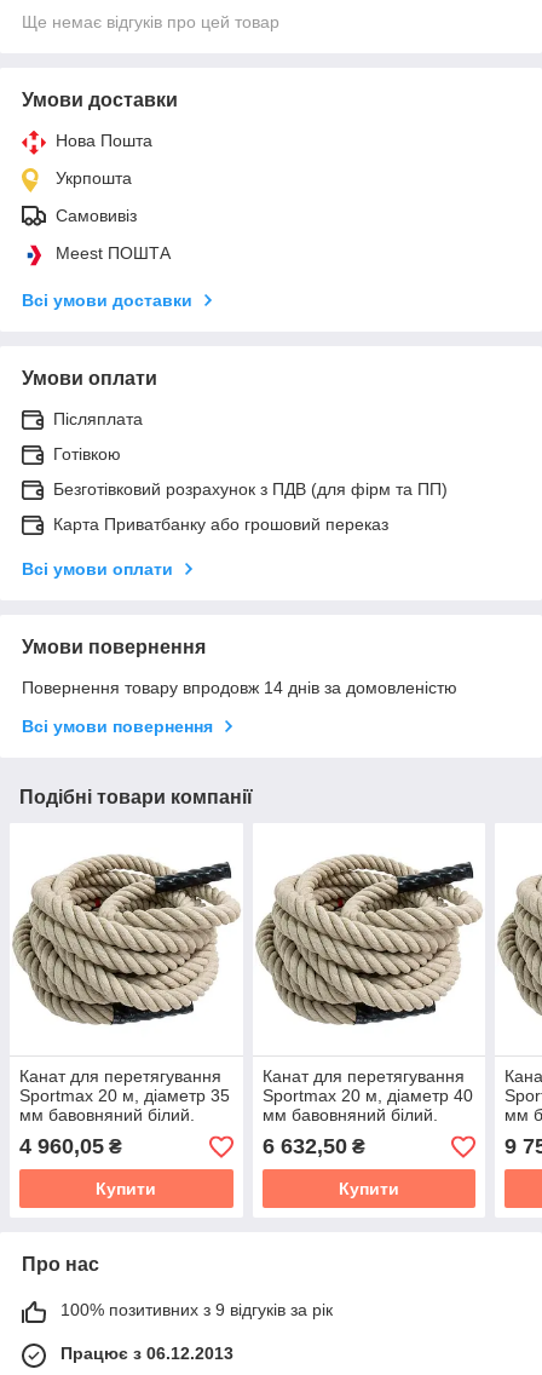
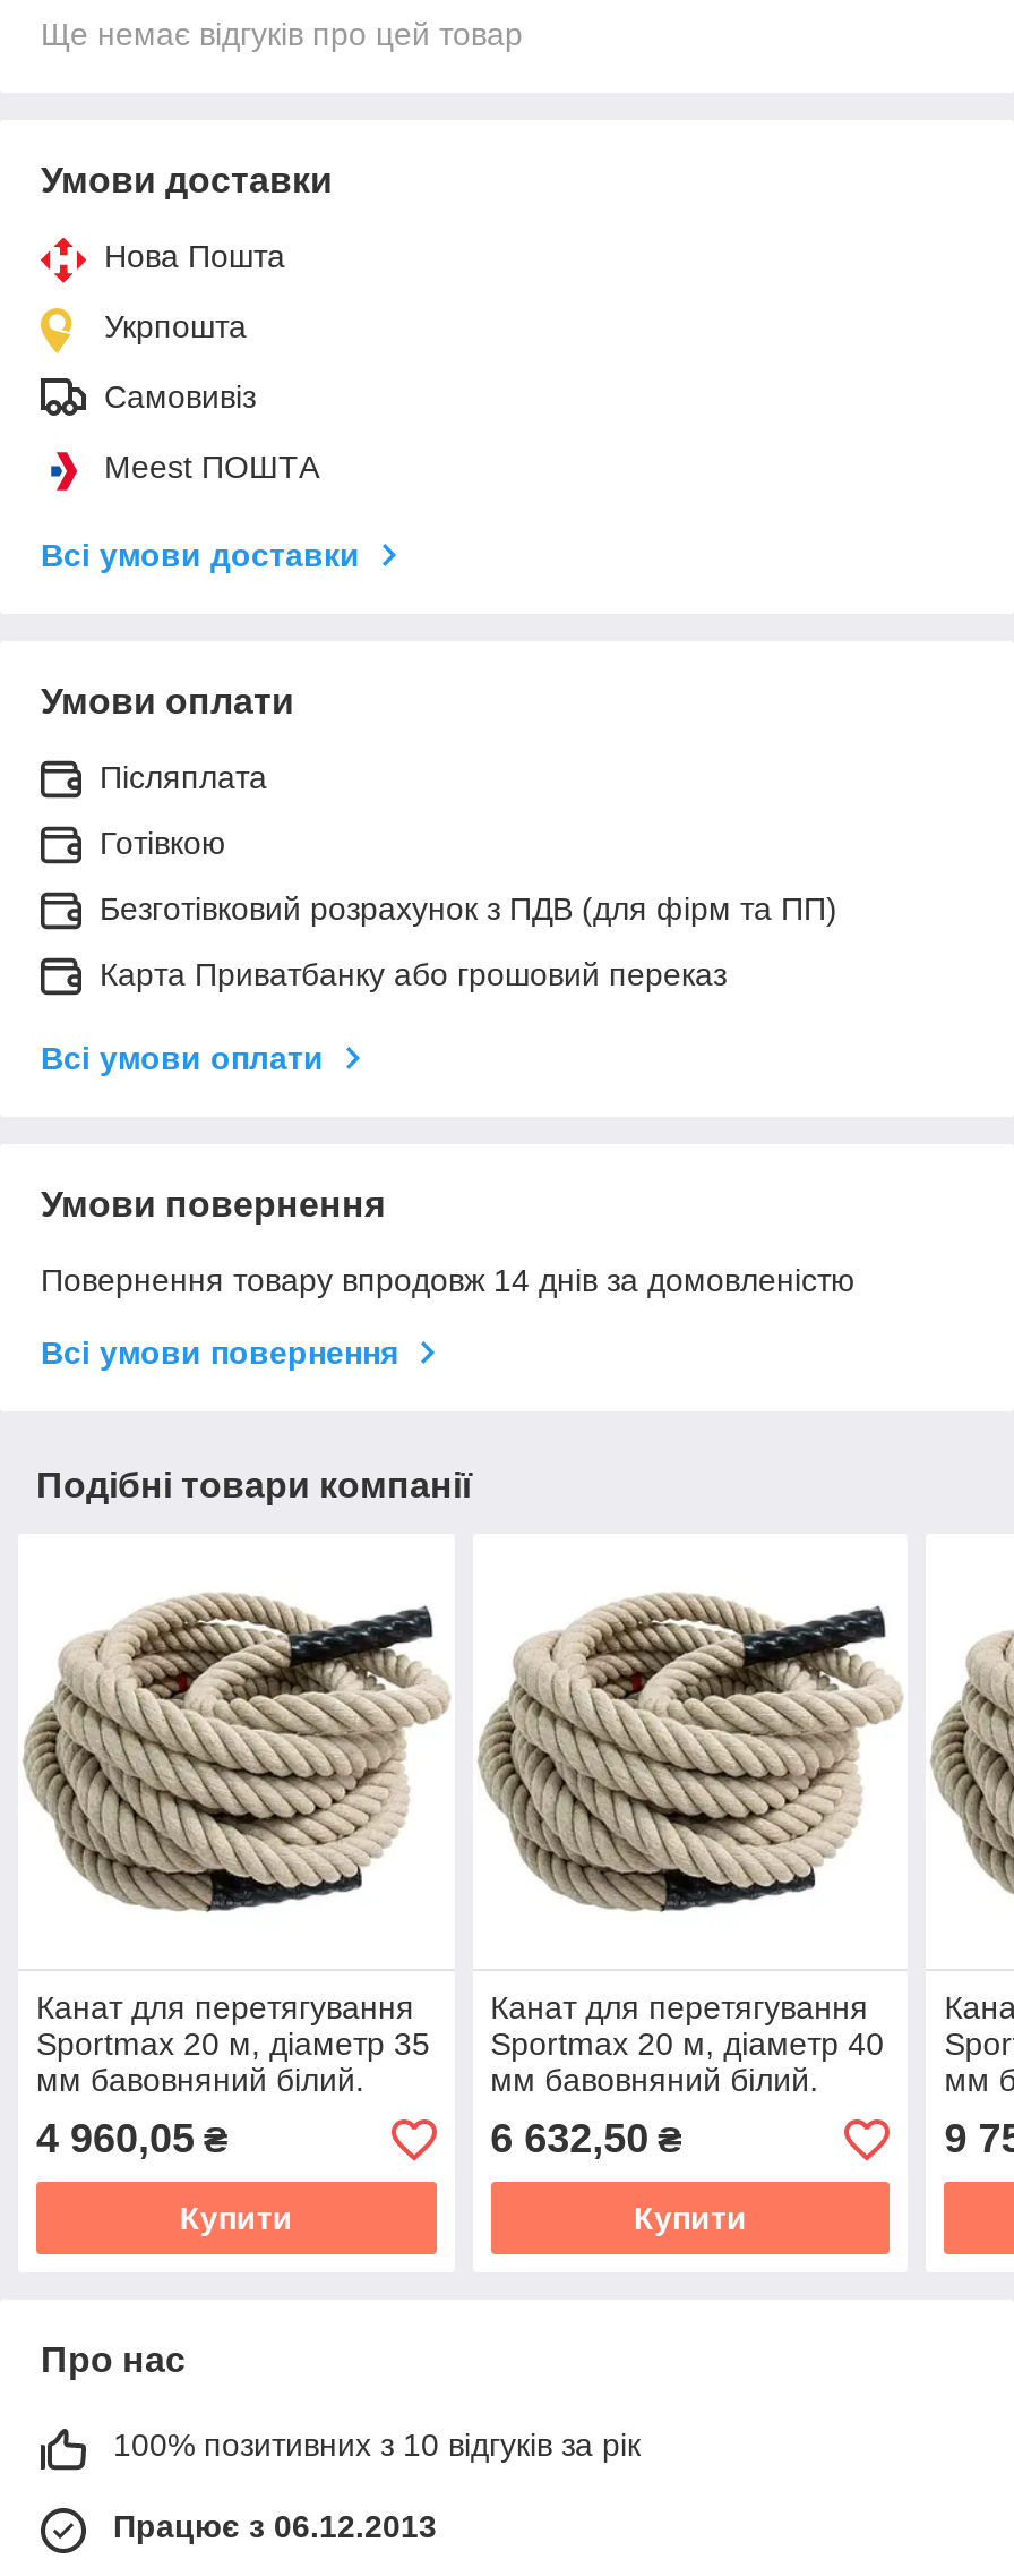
[60,1300,333,1320] 100% позитивних з 9 відгуків за рік -> [113,2427,641,2464] 100% позитивних з 10 відгуків за рік

